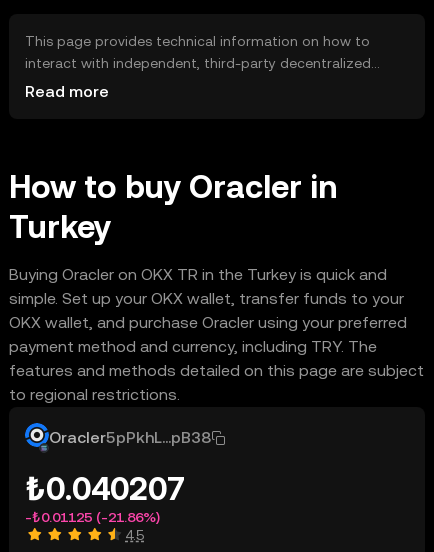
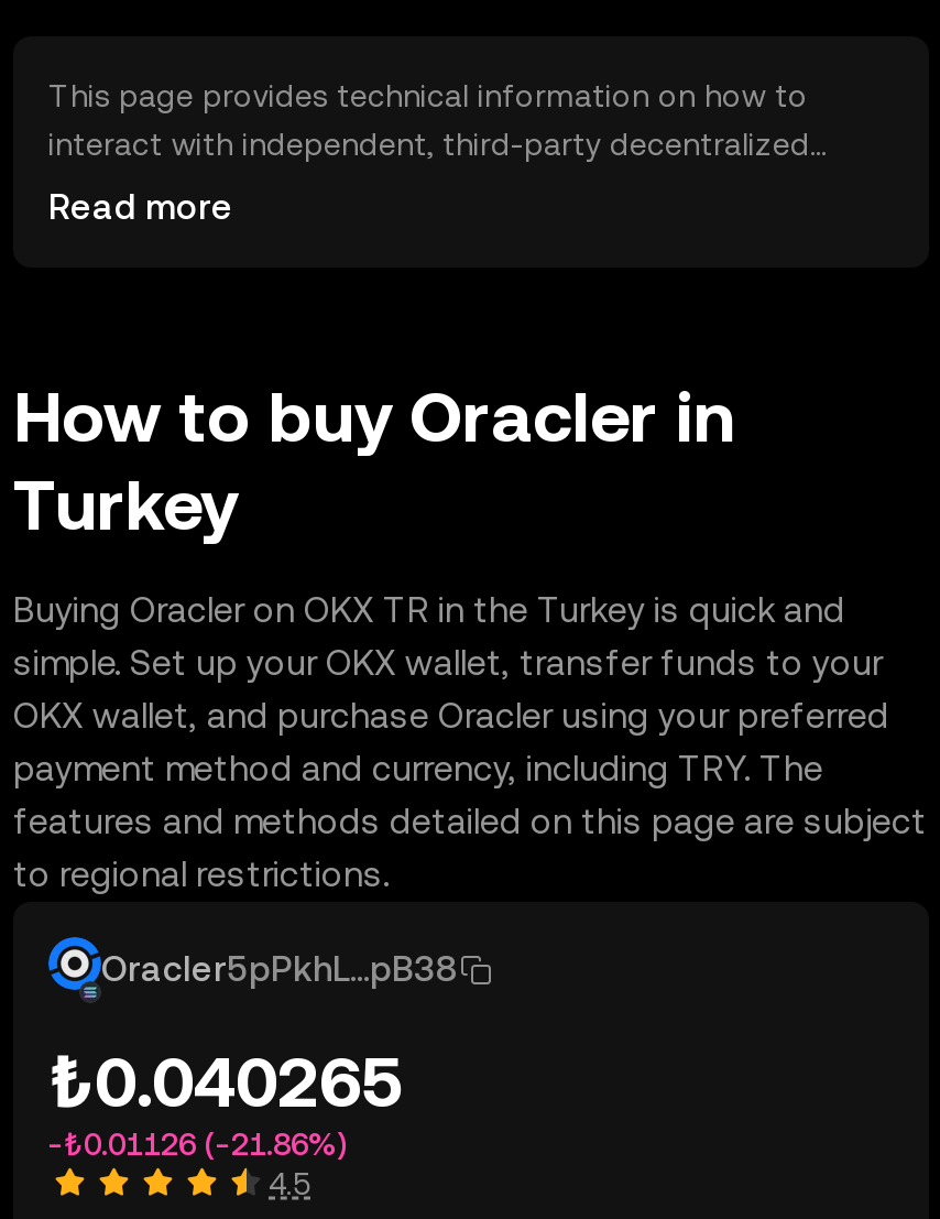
[25,470,186,507] ₺0.040207 -> [48,1041,403,1122] ₺0.040265
[25,509,160,525] -₺0.01125 (-21.86%) -> [48,1127,346,1162] -₺0.01126 (-21.86%)

